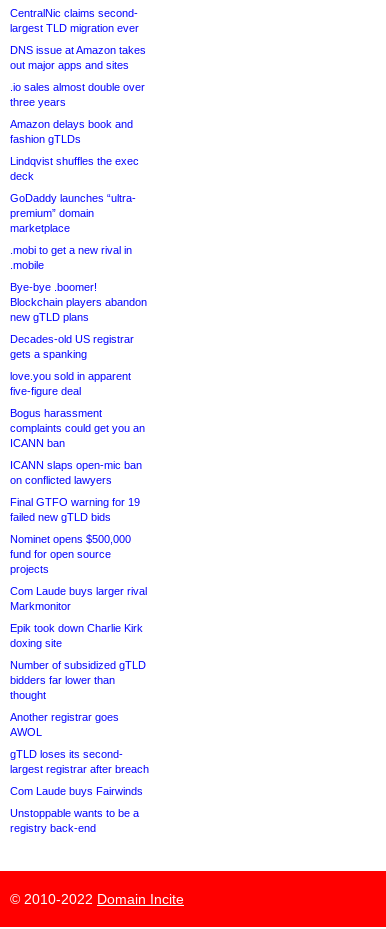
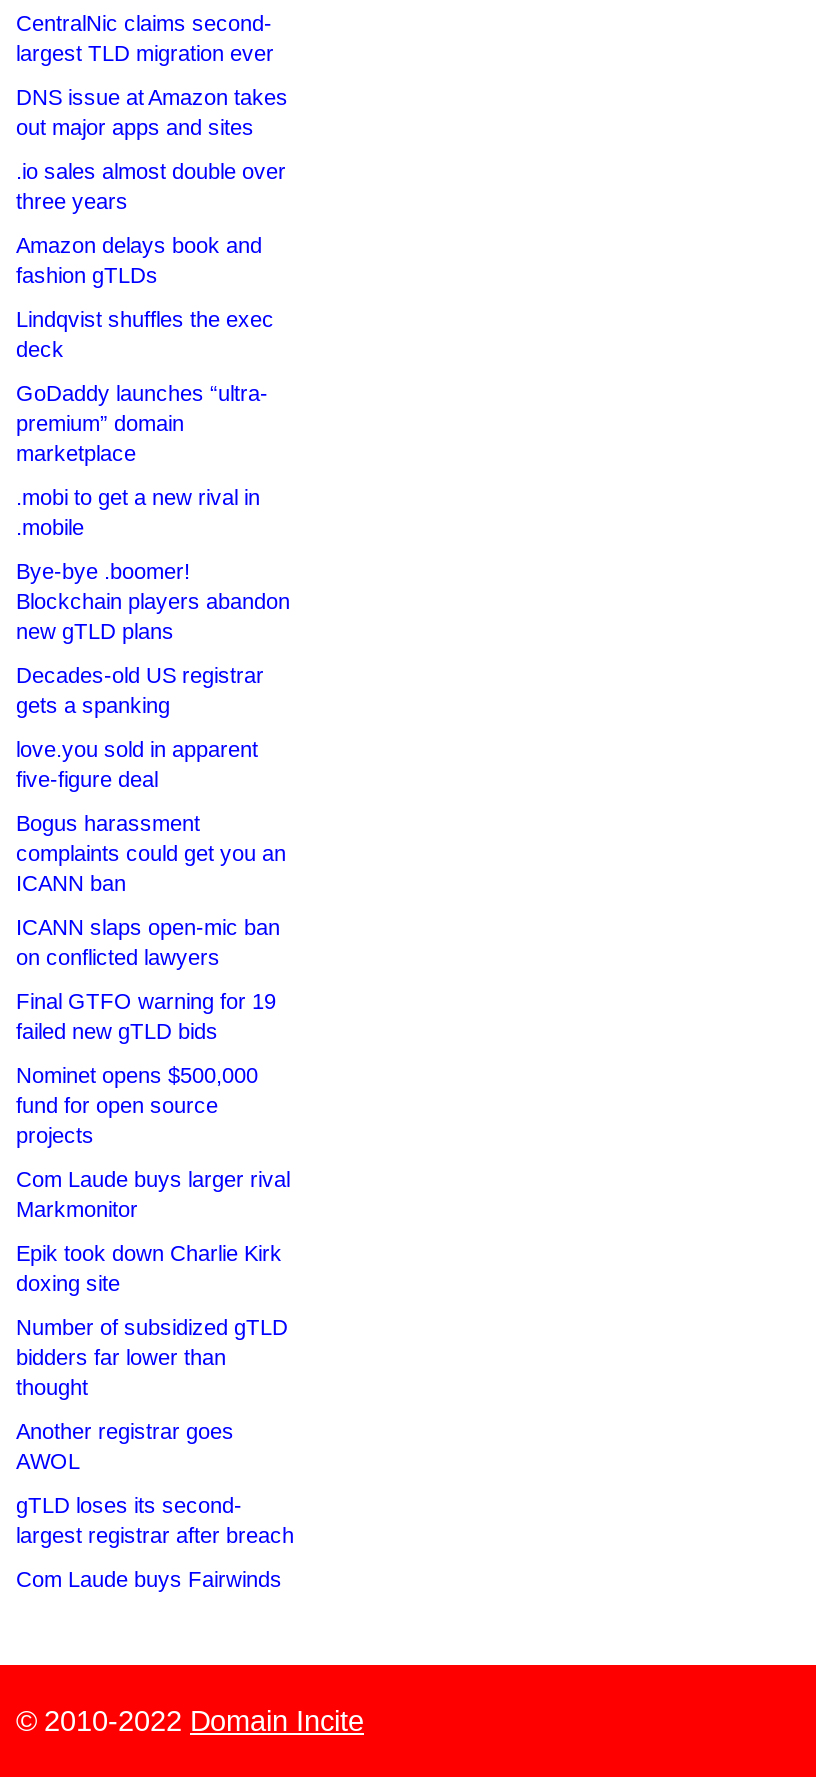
[10,807,139,834] Unstoppable wants to be a | registry back-end -> none

